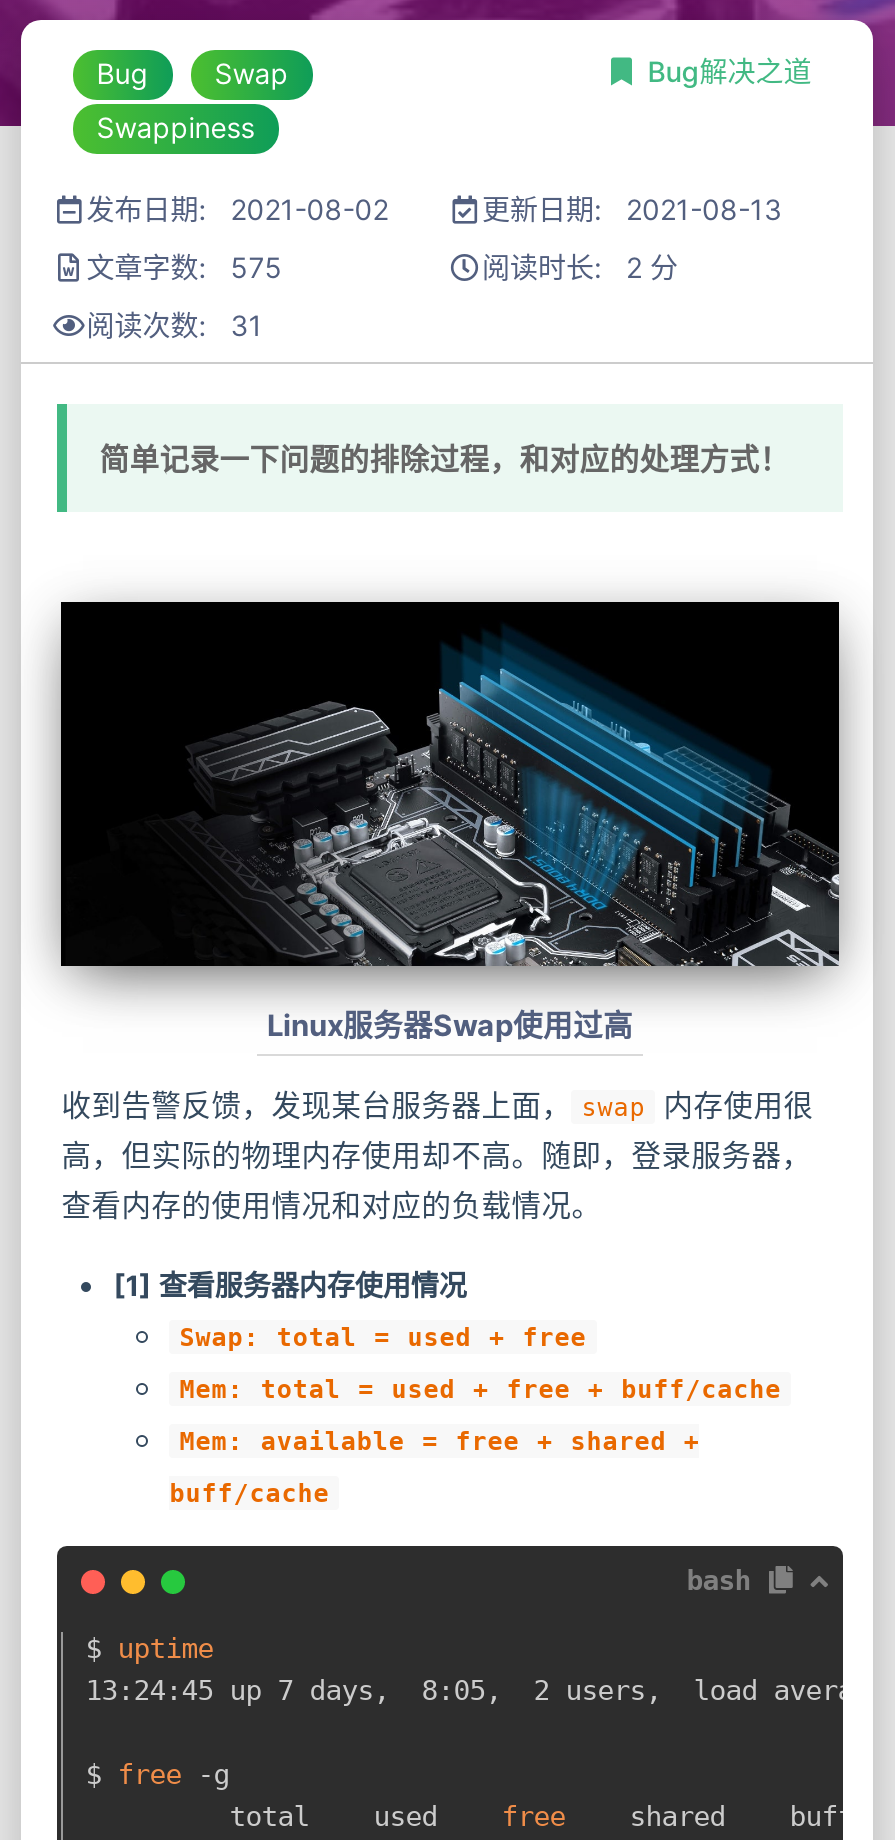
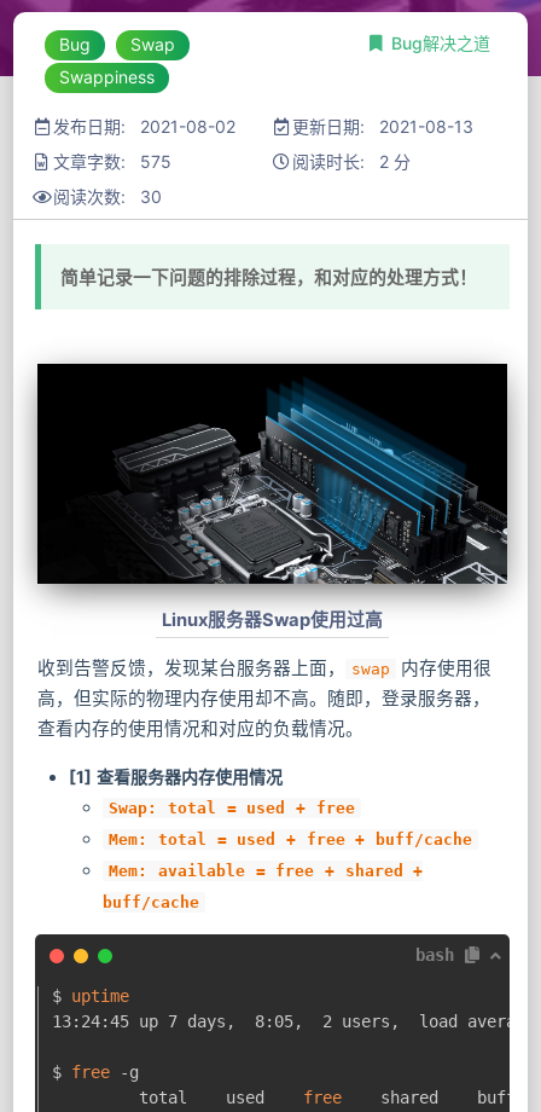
[86,308,262,342] 阅读次数: 31 -> [53,186,161,207] 阅读次数: 30

